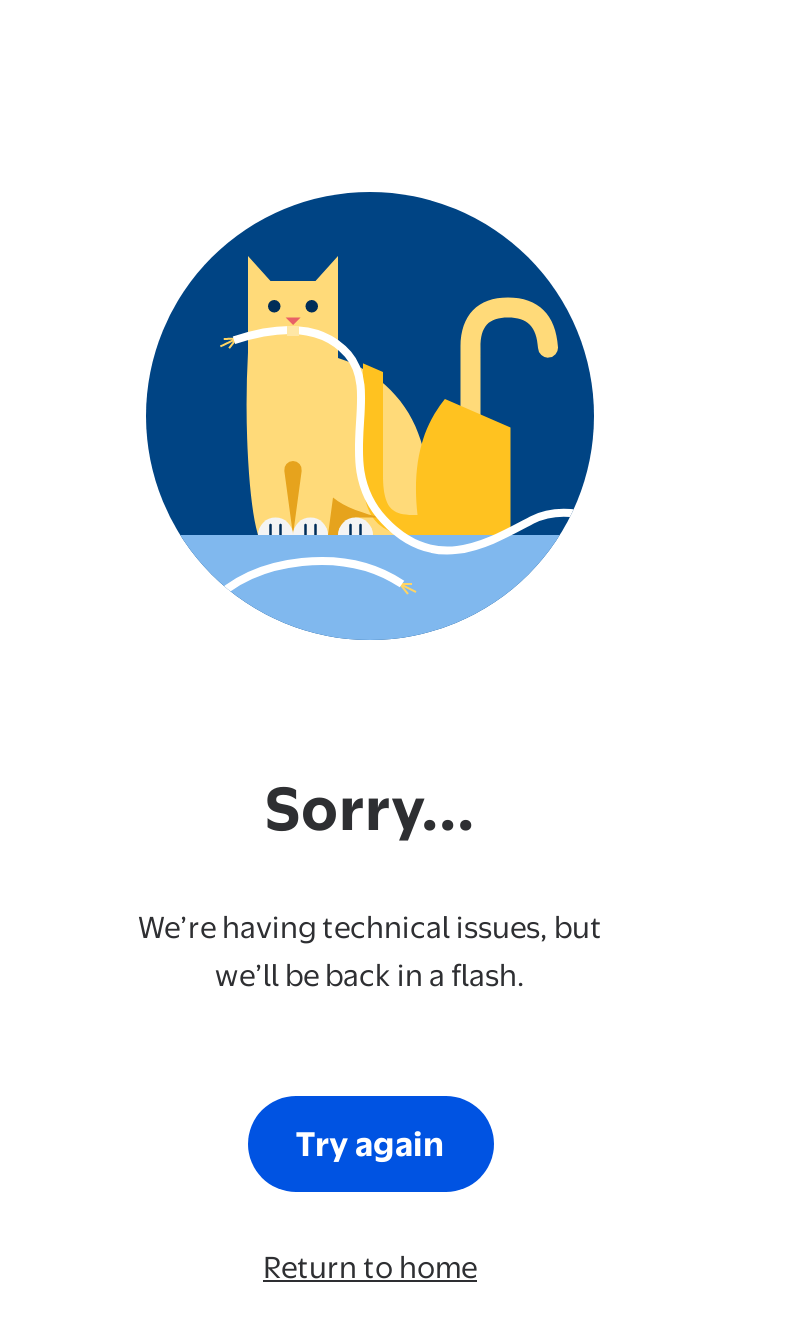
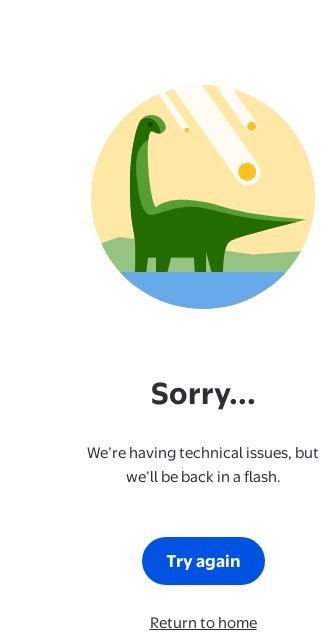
[144,190,596,596] [image] -> [91,85,315,286] [image]

